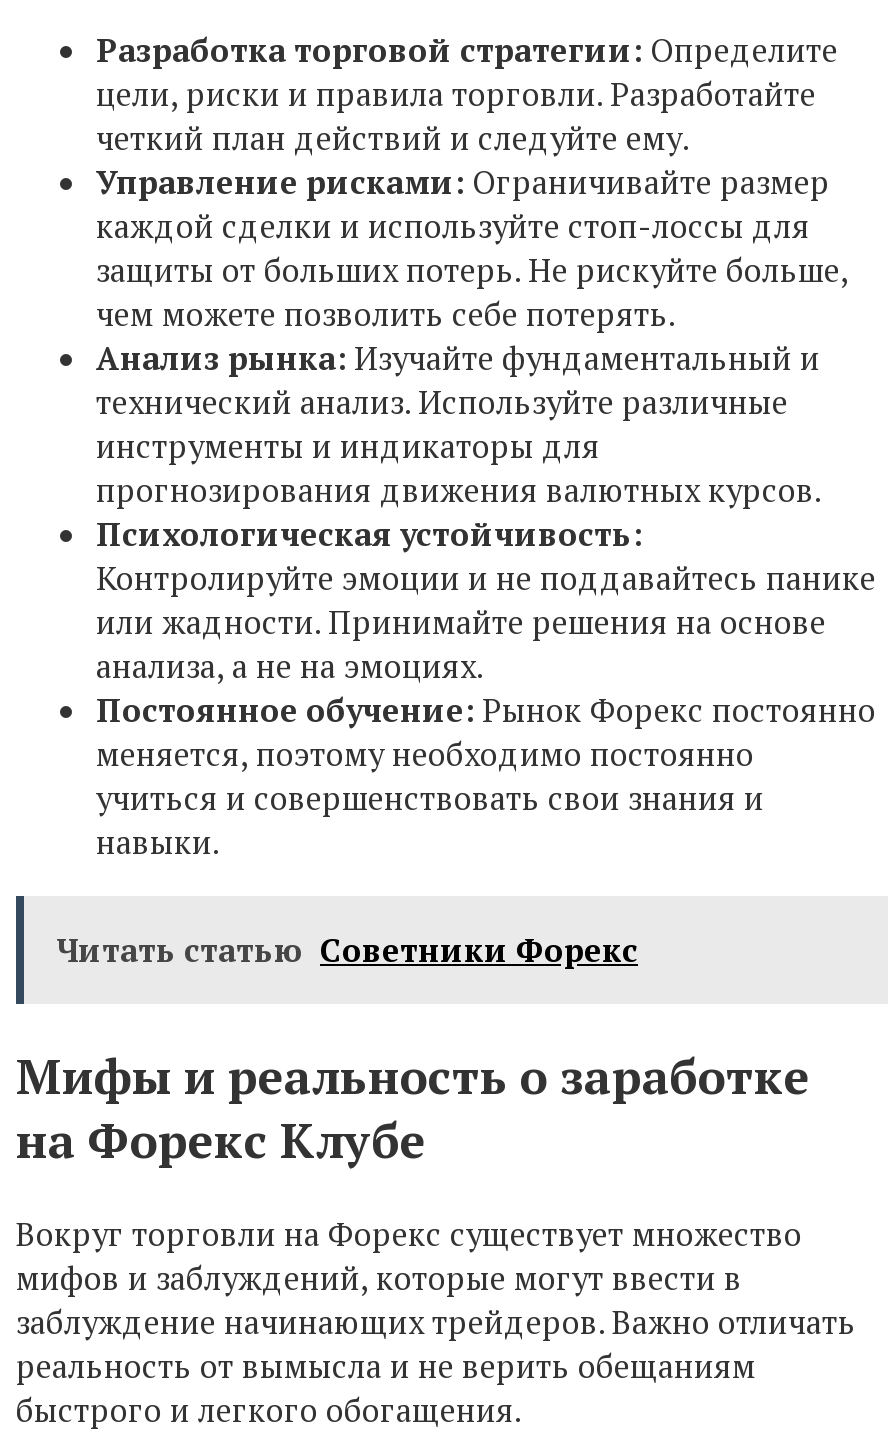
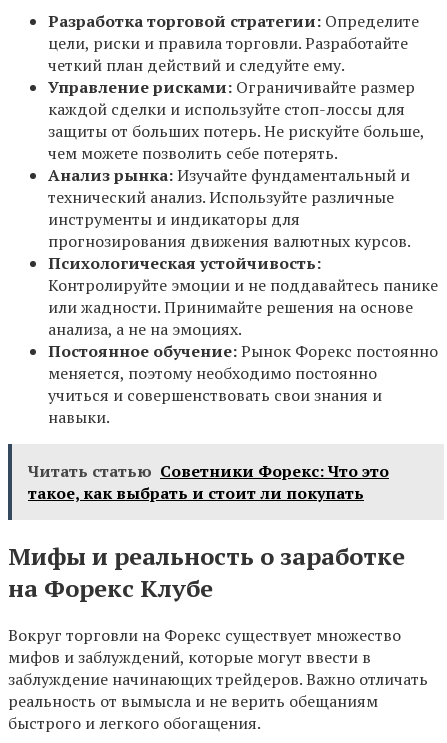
[56,928,638,972] Читать статью Советники Форекс -> [28,460,389,504] Читать статью Советники Форекс: Что это | такое, как выбрать и стоит ли покупать

